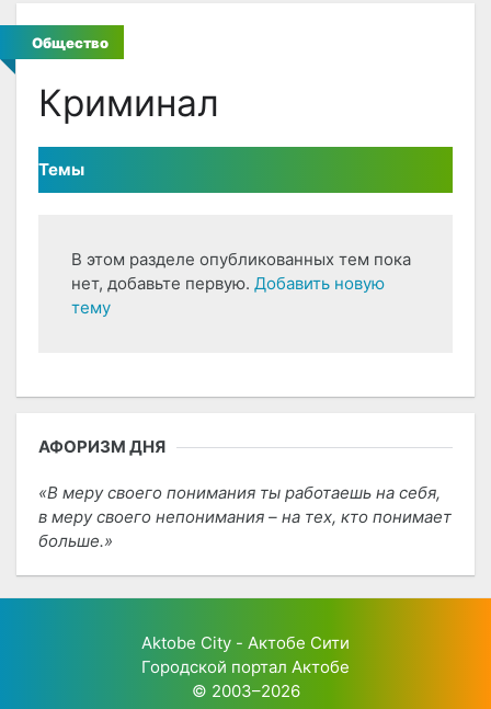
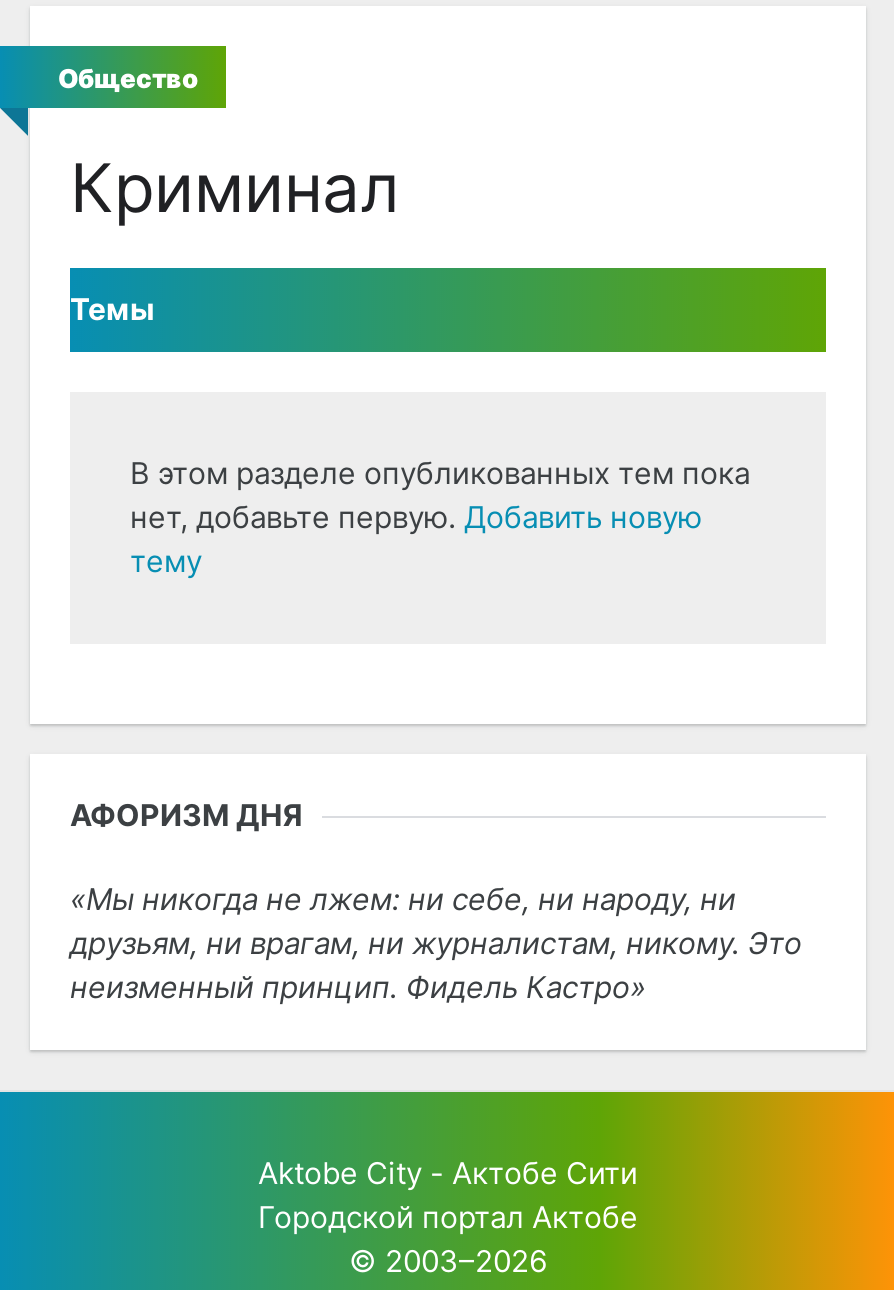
[38,482,452,551] В меру своего понимания ты работаешь на себя, | в меру своего непонимания – на тех, кто понимает | больше. -> [70,880,802,1006] Мы никогда не лжем: ни себе, ни народу, ни | друзьям, ни врагам, ни журналистам, никому. Это | неизменный принцип. Фидель Кастро

